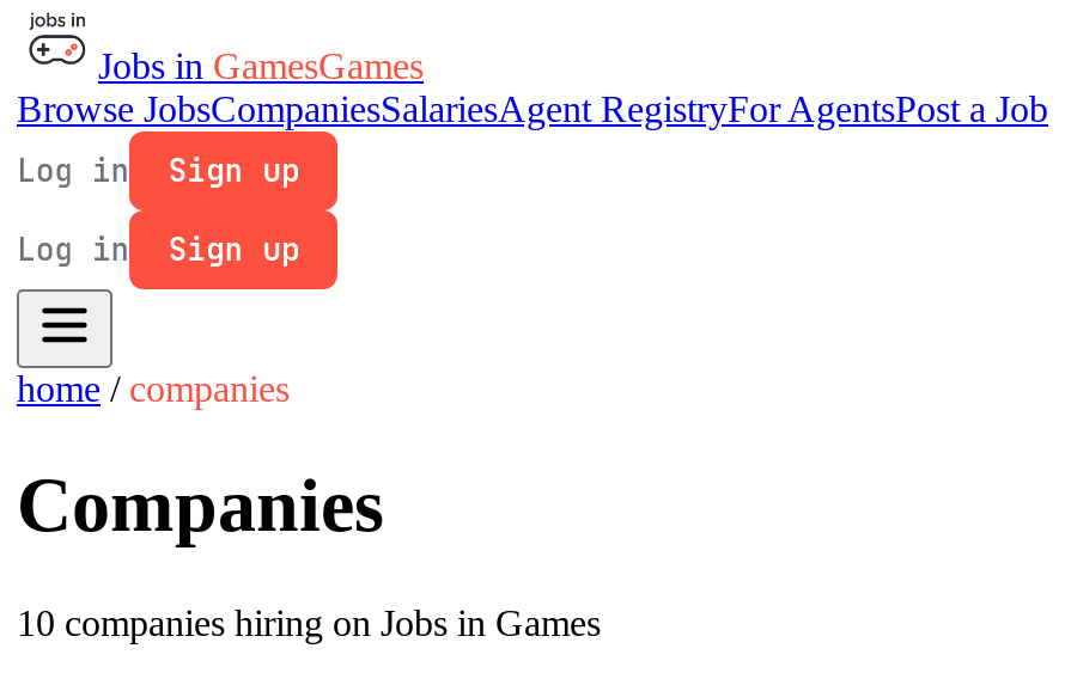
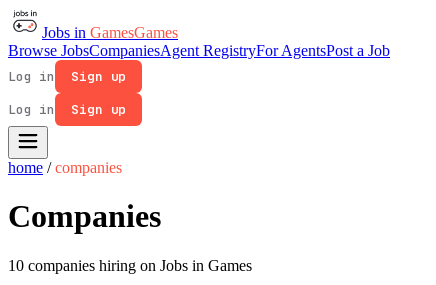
[17,88,1048,129] Browse JobsCompaniesSalariesAgent RegistryFor AgentsPost a Job -> [8,42,390,59] Browse JobsCompaniesAgent RegistryFor AgentsPost a Job

